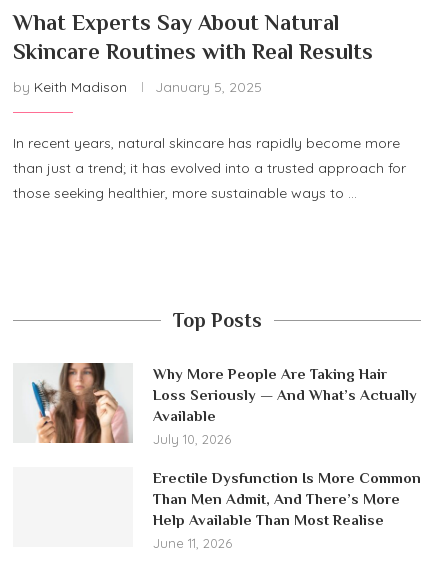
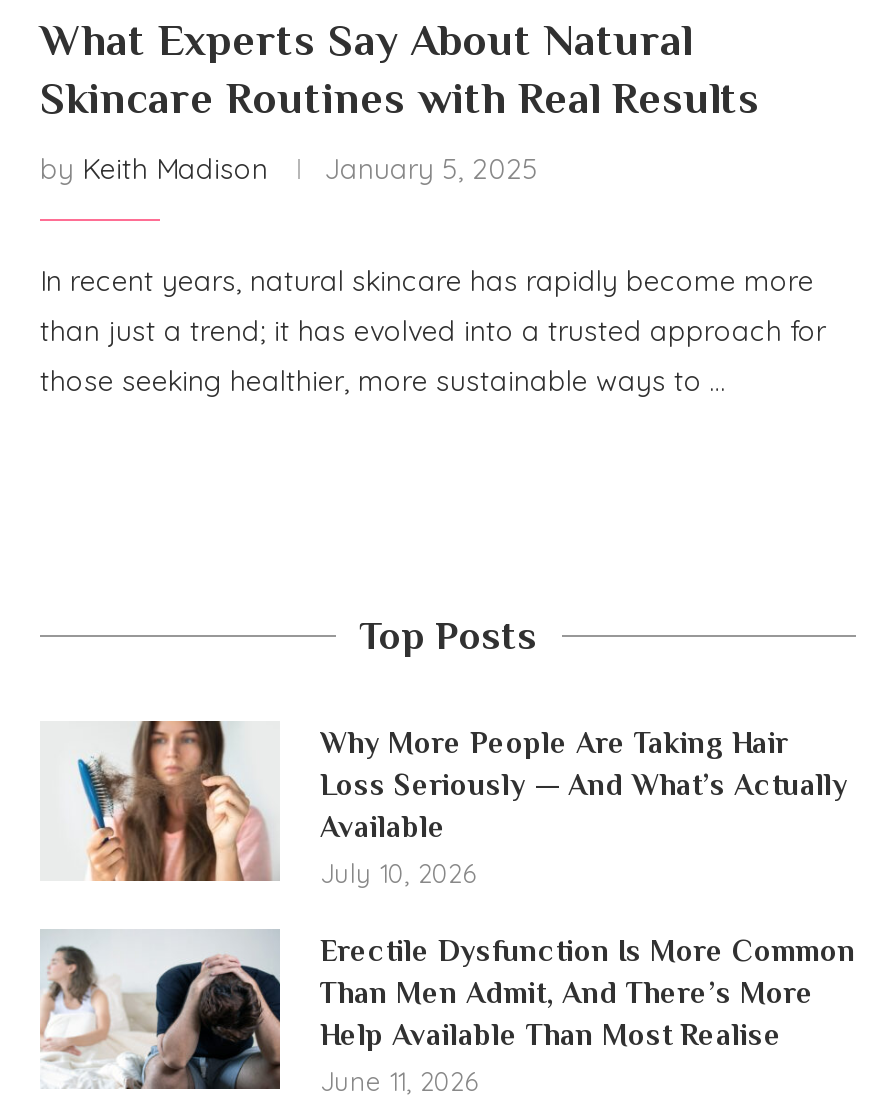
none -> [40,929,282,1091] [image]

